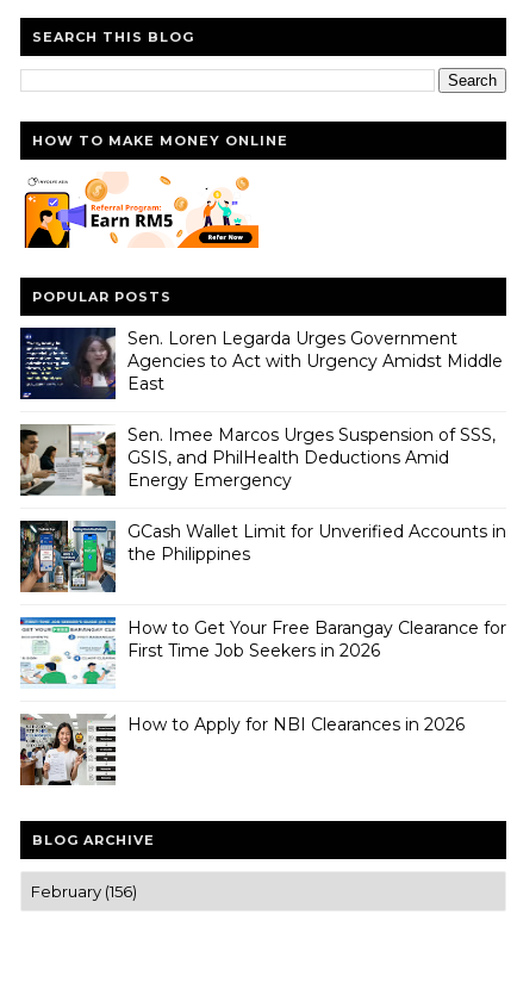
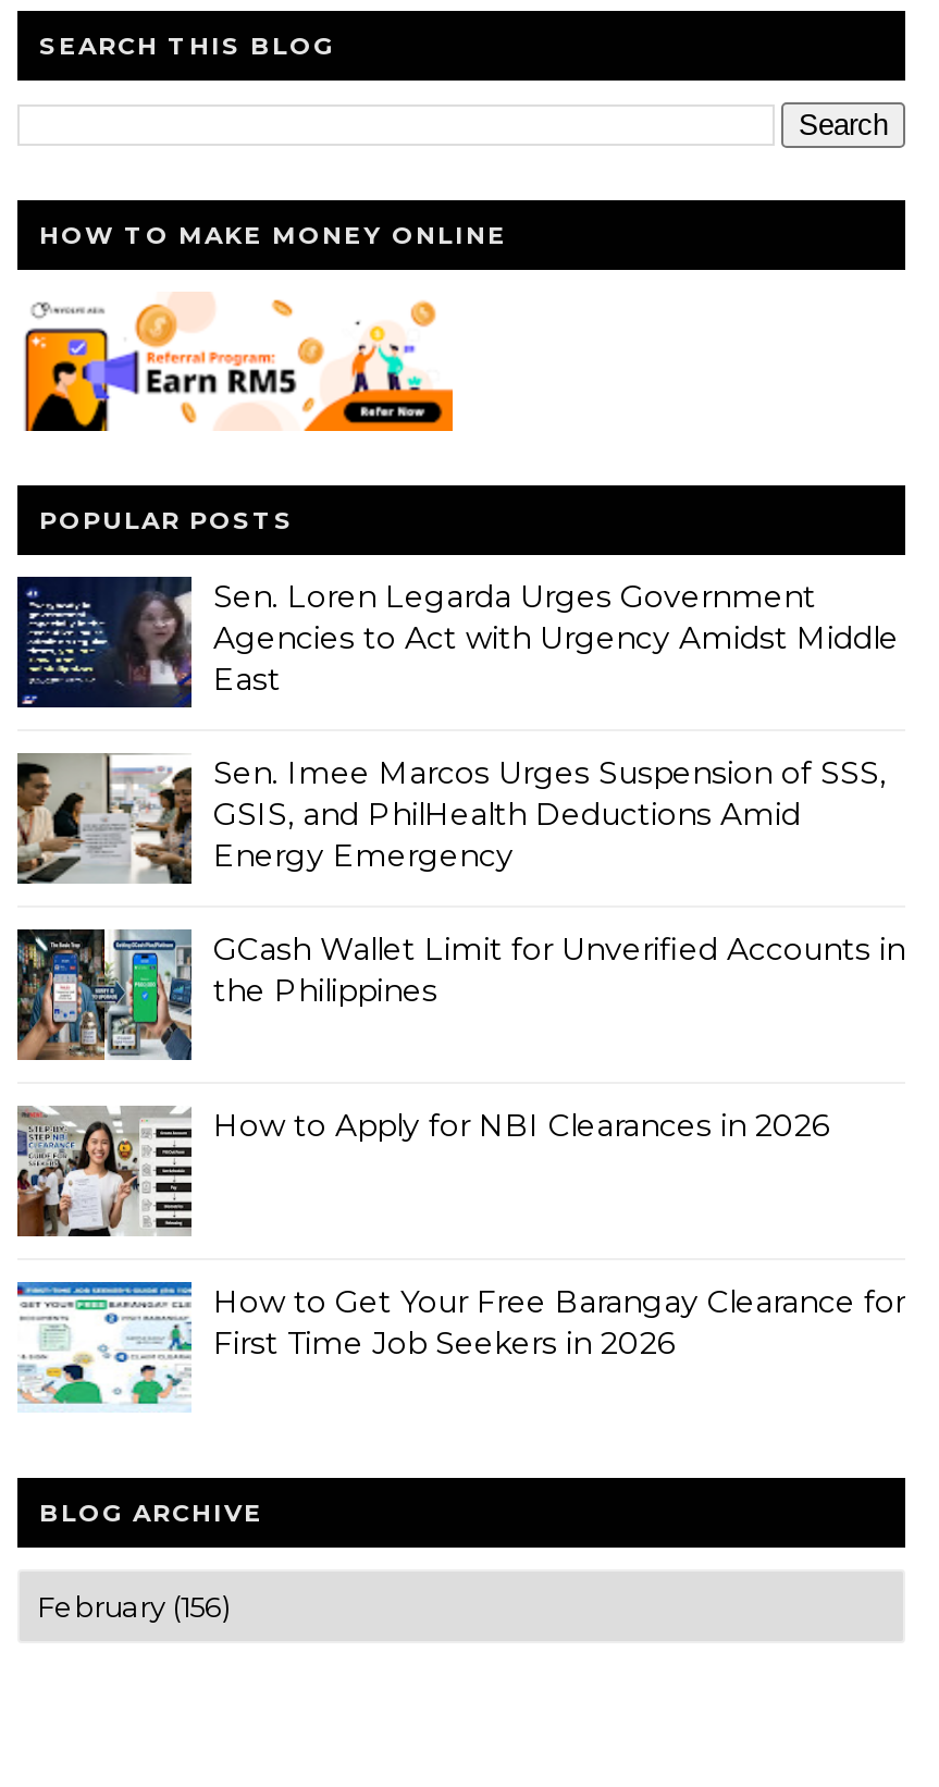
moved [18,616,506,689] -> [13,1280,905,1413]: [image] | How to Get Your Free Barangay Clearance for | First Time Job Seekers in 2026
moved [19,713,465,786] -> [15,1105,829,1238]: [image] | How to Apply for NBI Clearances in 2026

